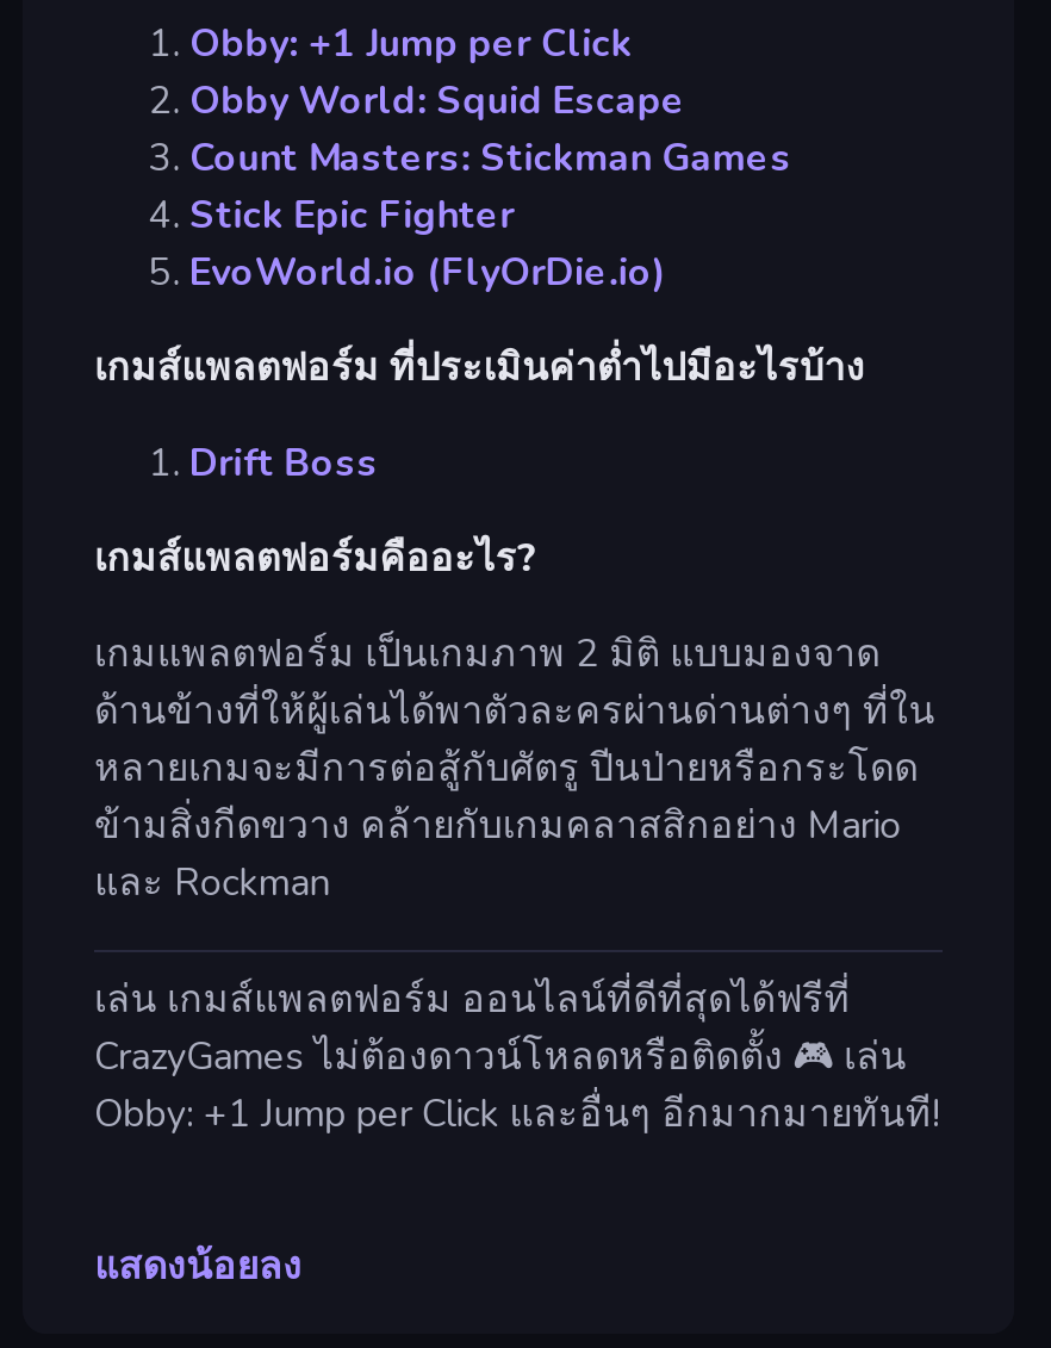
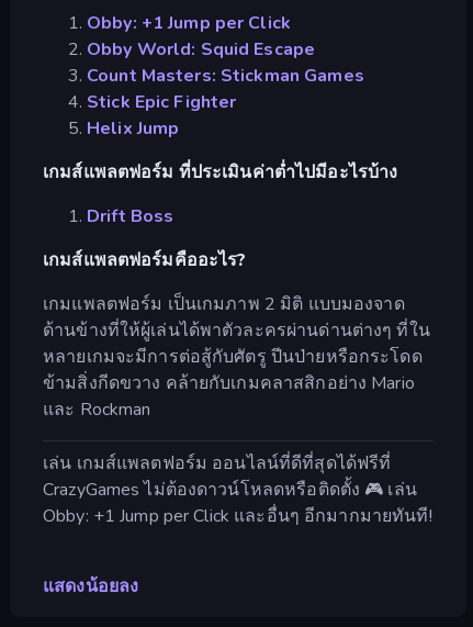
[189,247,667,299] EvoWorld.io (FlyOrDie.io) -> [87,116,179,141] Helix Jump

